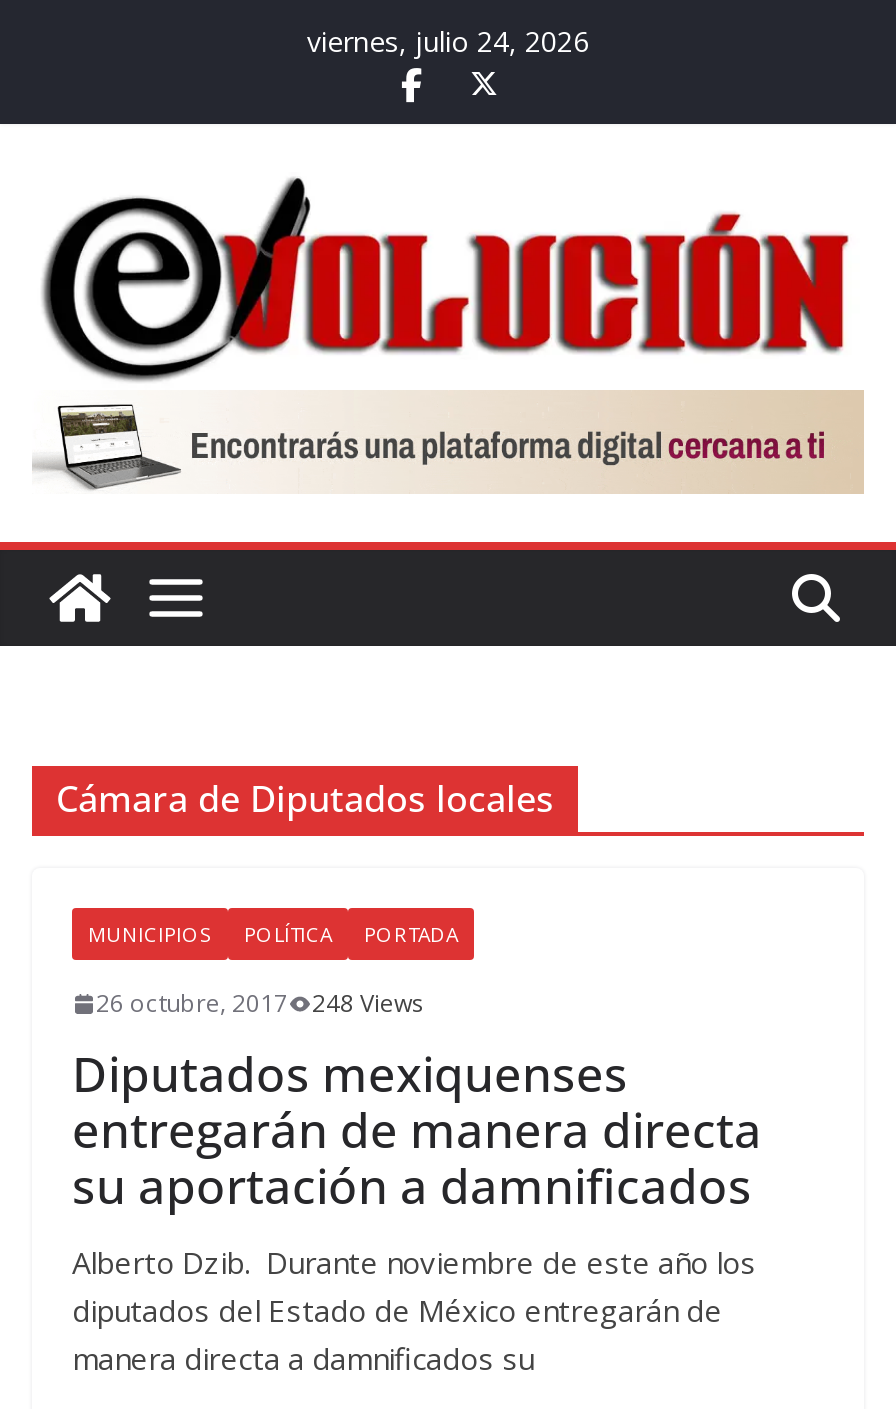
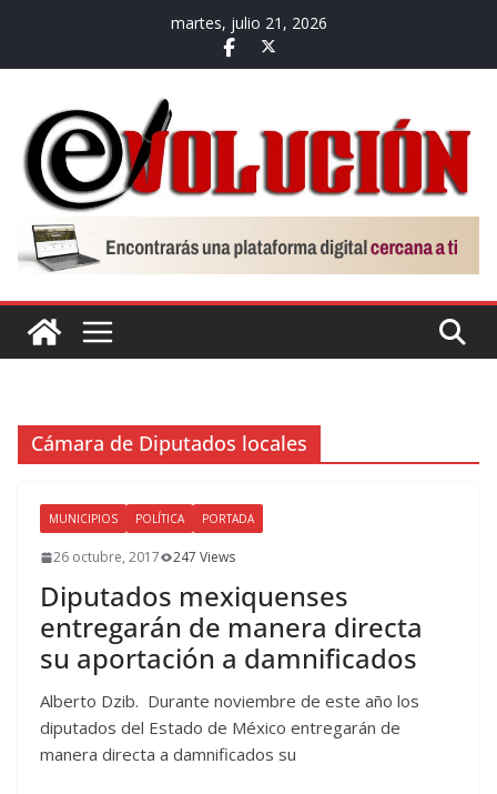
[307,22,589,60] viernes, julio 24, 2026 -> [170,12,327,33] martes, julio 21, 2026
[96,986,424,1020] 26 octubre, 2017 248 Views -> [53,548,235,567] 26 octubre, 2017 247 Views

